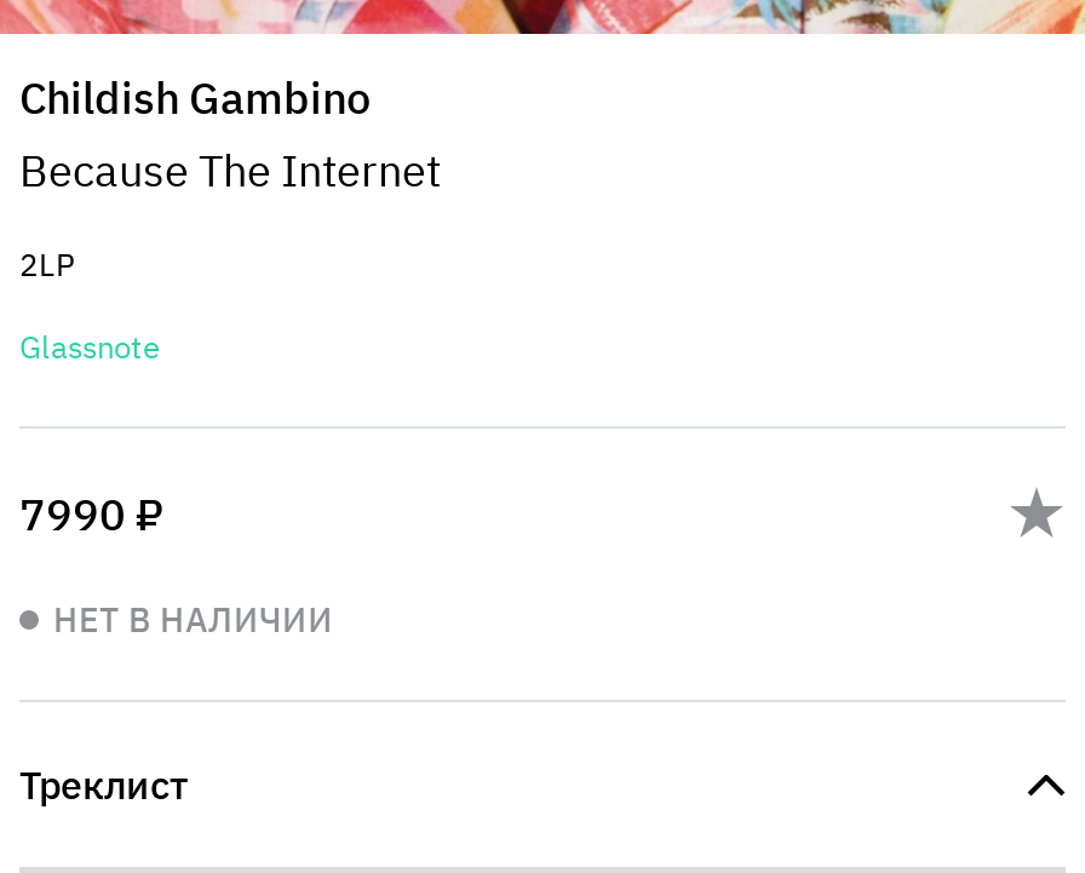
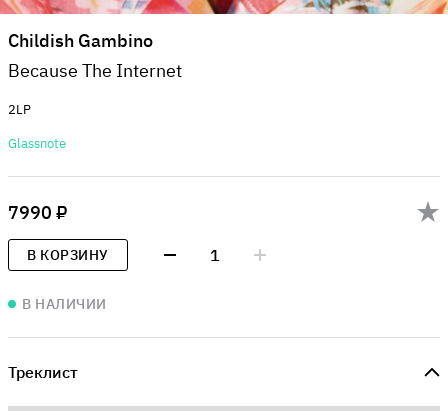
[53,598,333,642] НЕТ В НАЛИЧИИ -> [22,244,219,313] В КОРЗИНУ | 1 | В НАЛИЧИИ

